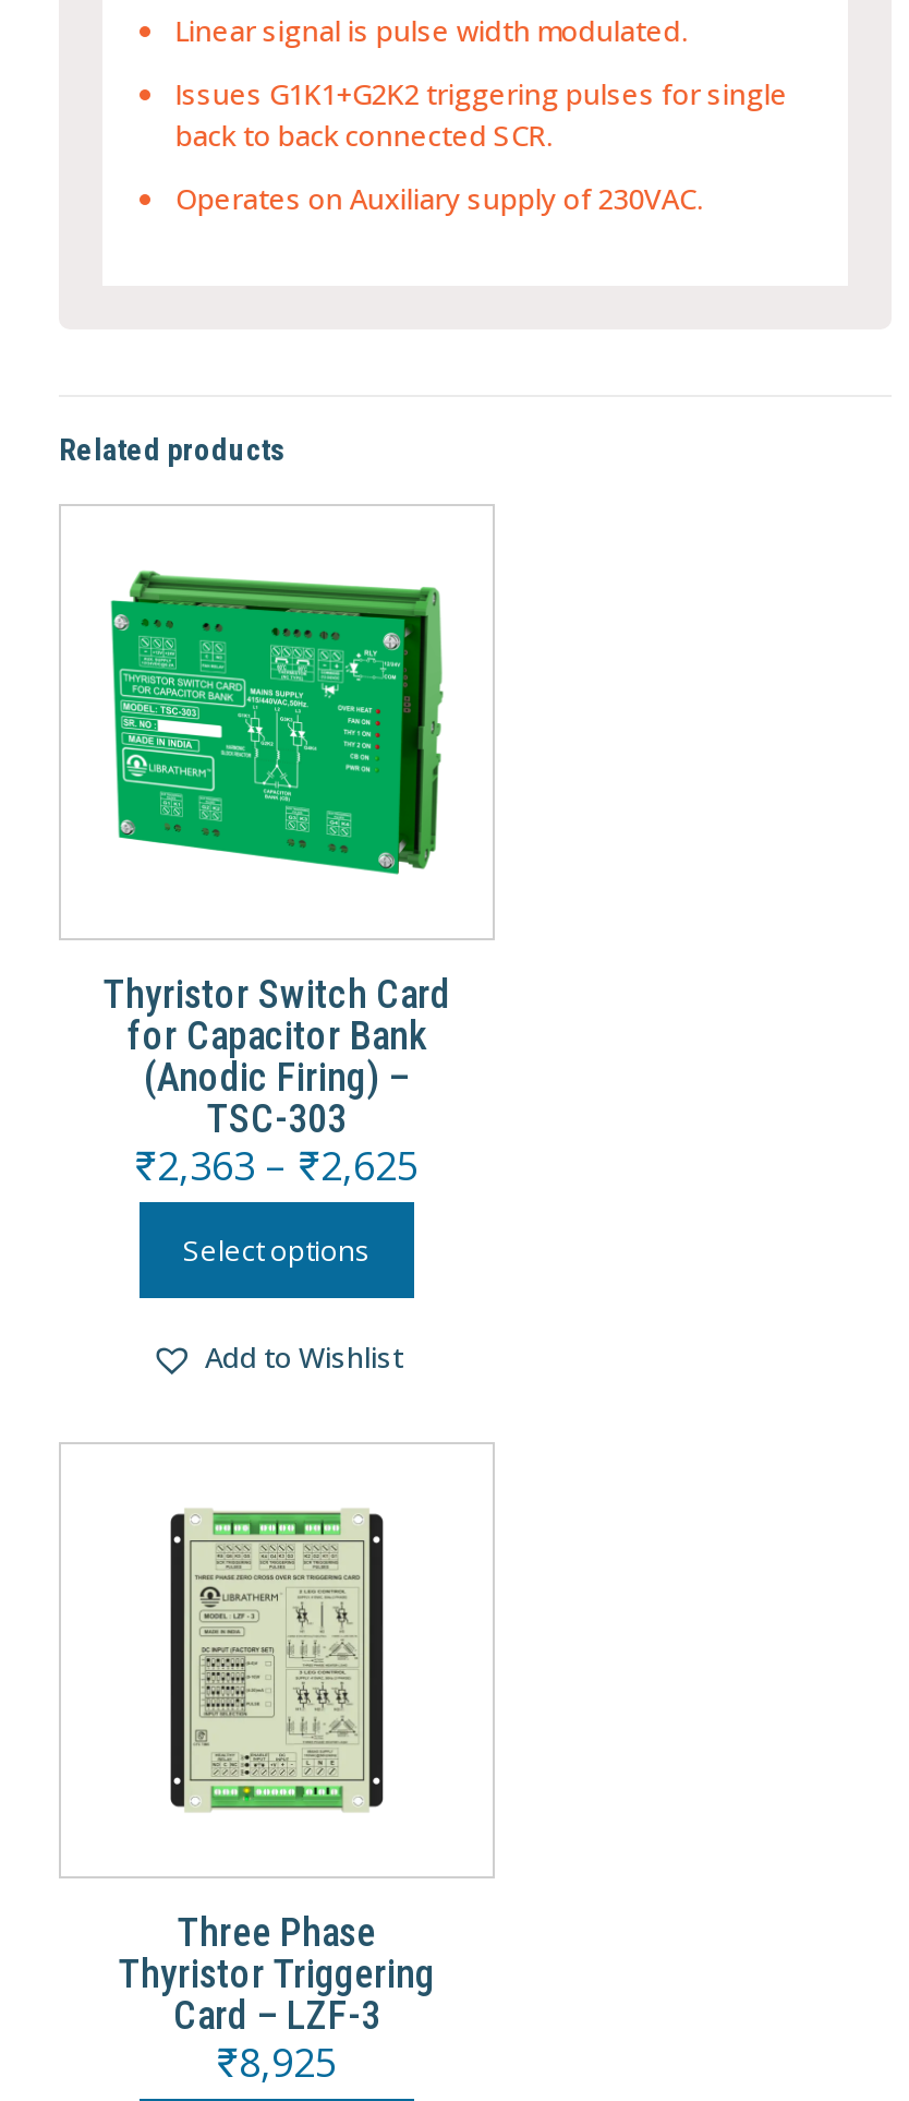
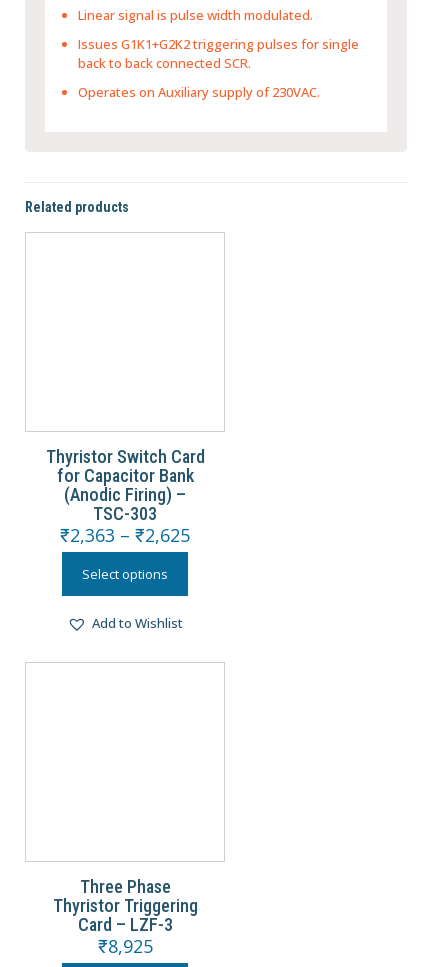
[109,568,445,876] [image] -> none
[168,1509,386,1812] [image] -> none

